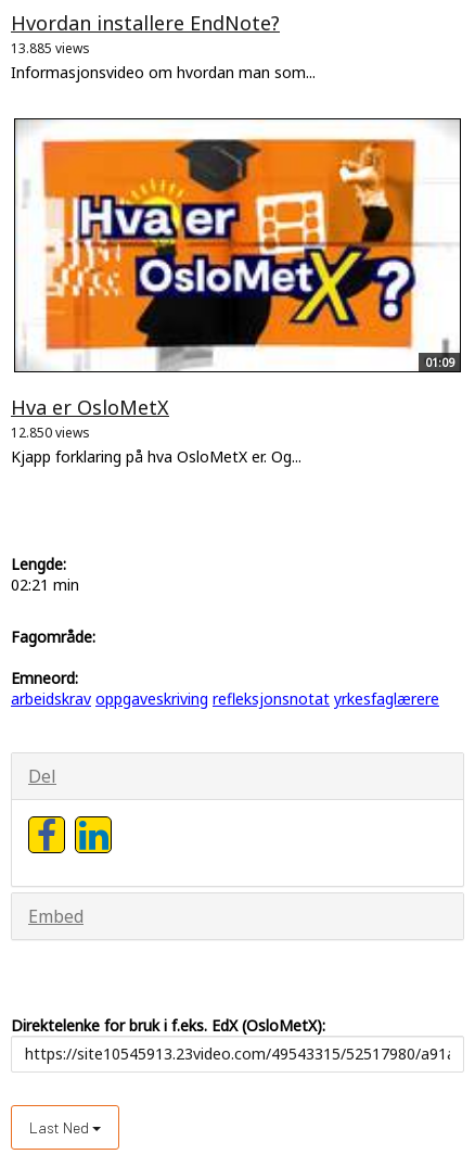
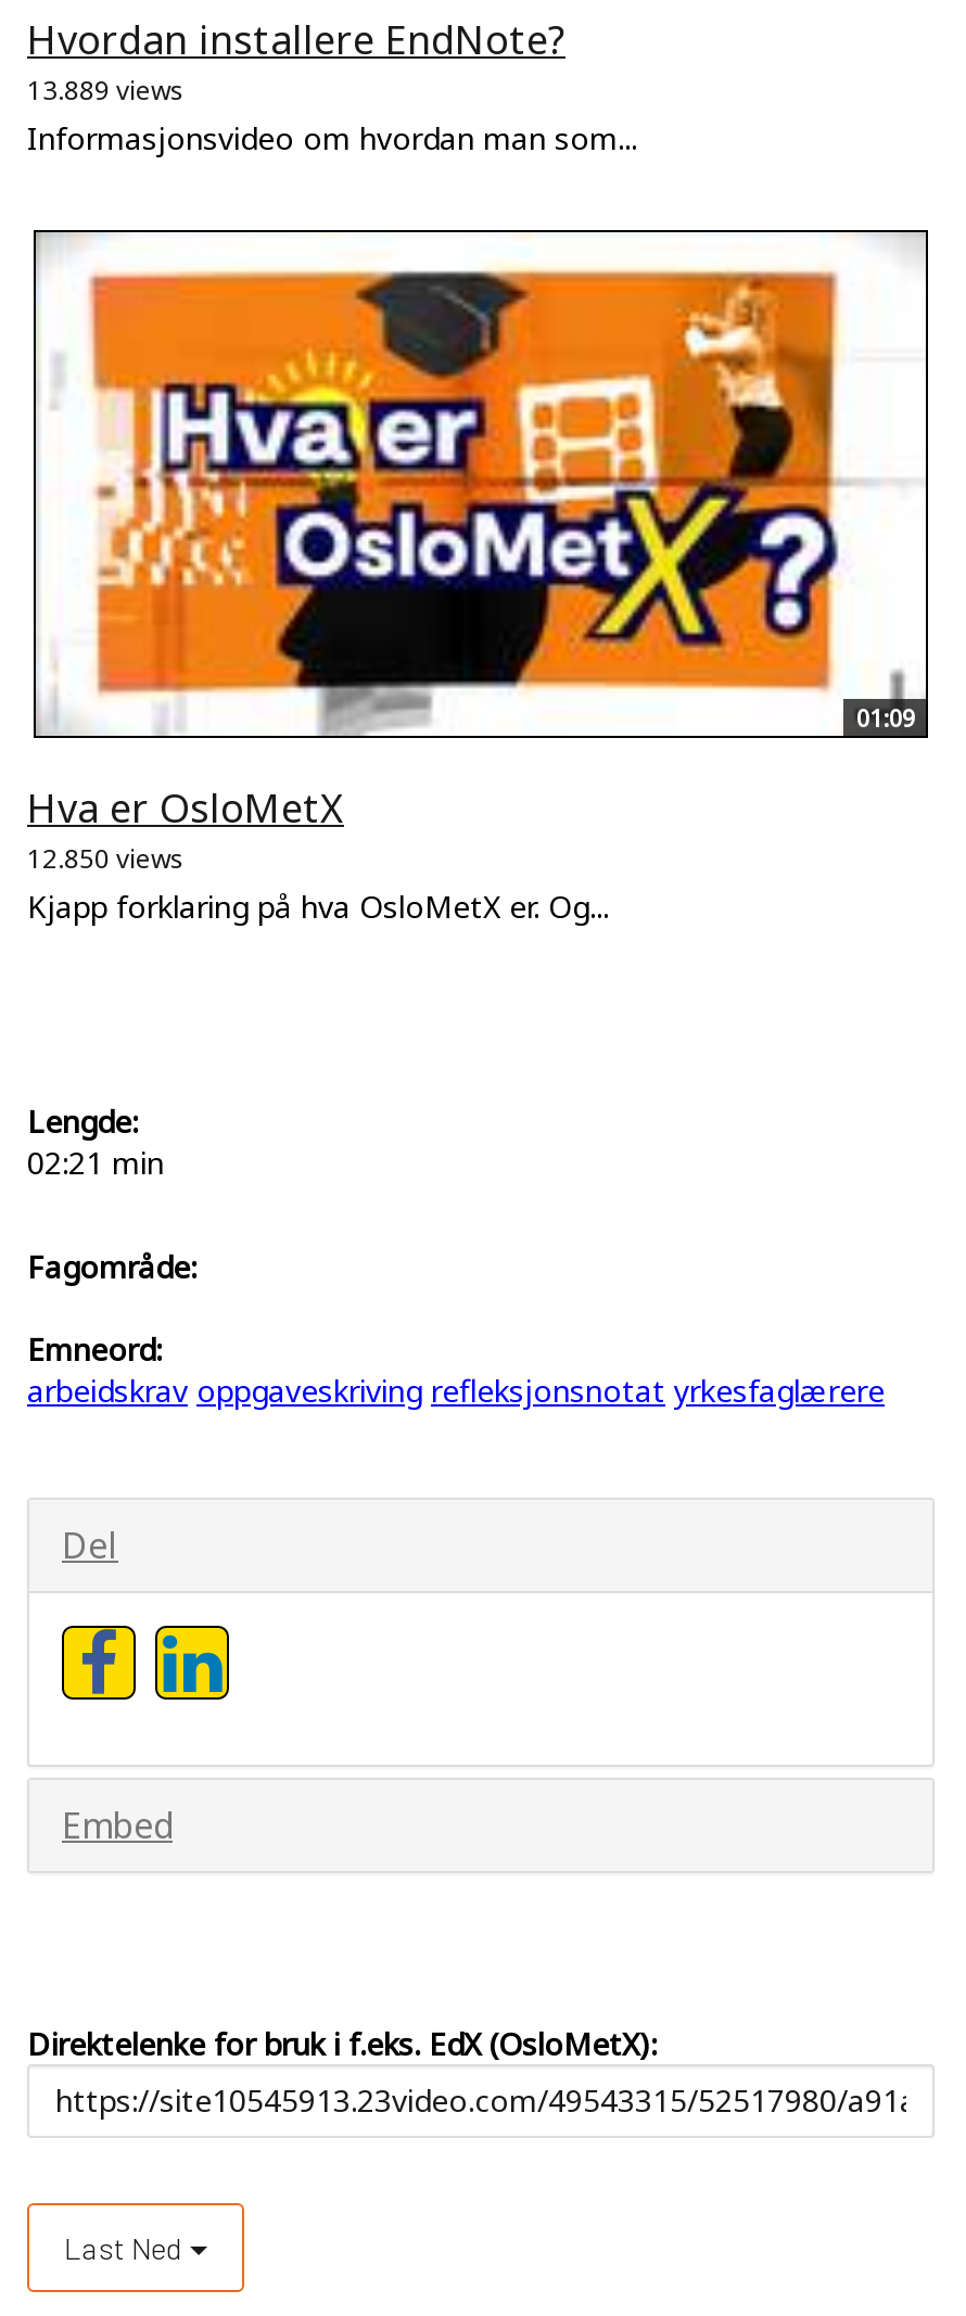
[11,39,90,58] 13.885 views -> [27,72,186,109] 13.889 views

